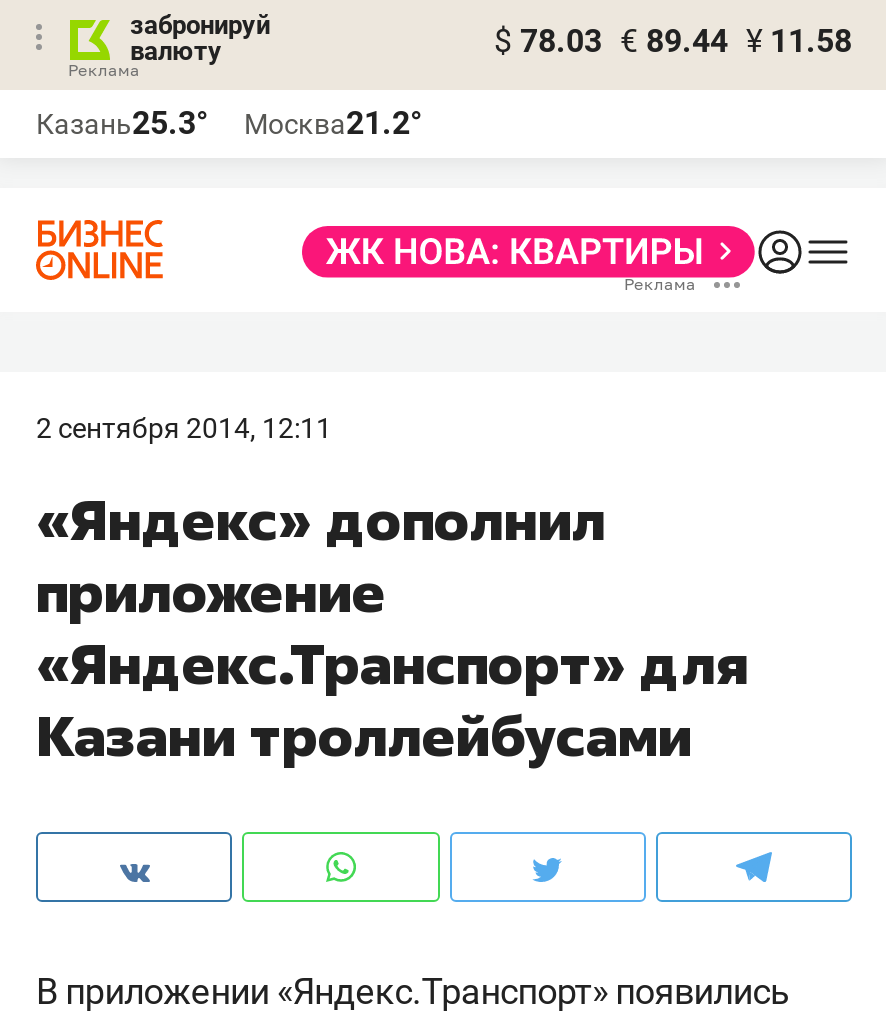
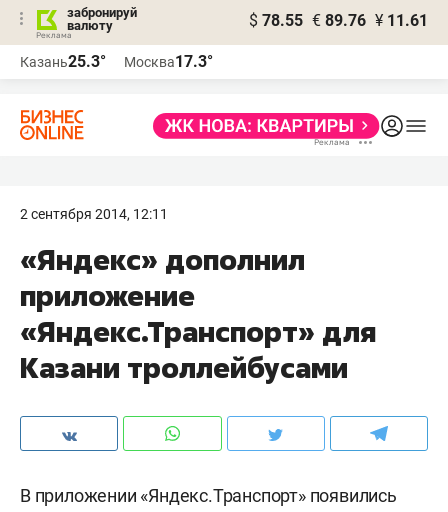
[494,22,852,60] $ 78.03 € 89.44 ¥ 11.58 -> [249,11,428,30] $ 78.55 € 89.76 ¥ 11.61
[36,104,422,142] Казань25.3° Москва21.2° -> [20,52,213,71] Казань25.3° Москва17.3°

